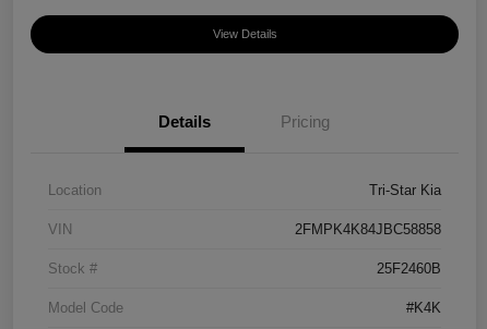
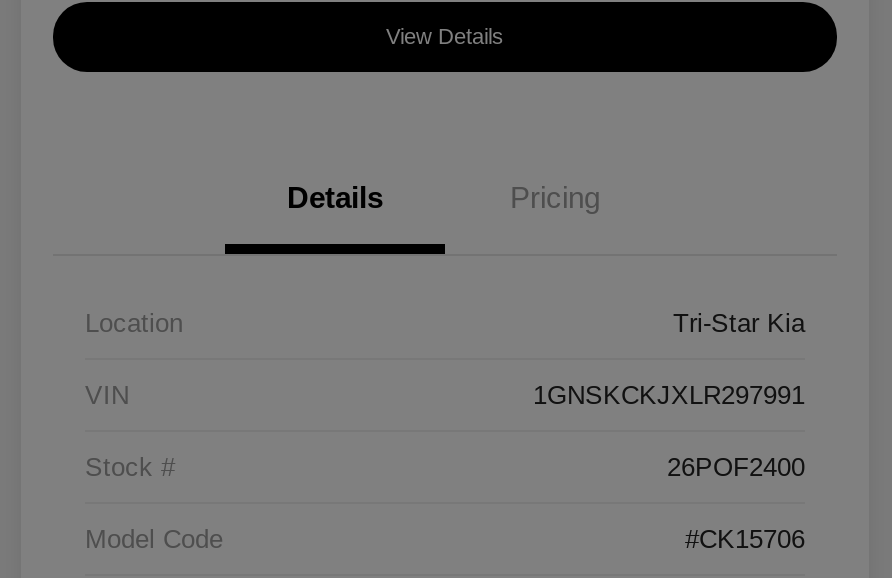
[295,221,441,237] 2FMPK4K84JBC58858 -> [533,379,805,409] 1GNSKCKJXLR297991
[377,260,441,276] 25F2460B -> [667,451,805,481] 26POF2400
[406,299,441,315] #K4K -> [685,523,805,553] #CK15706

